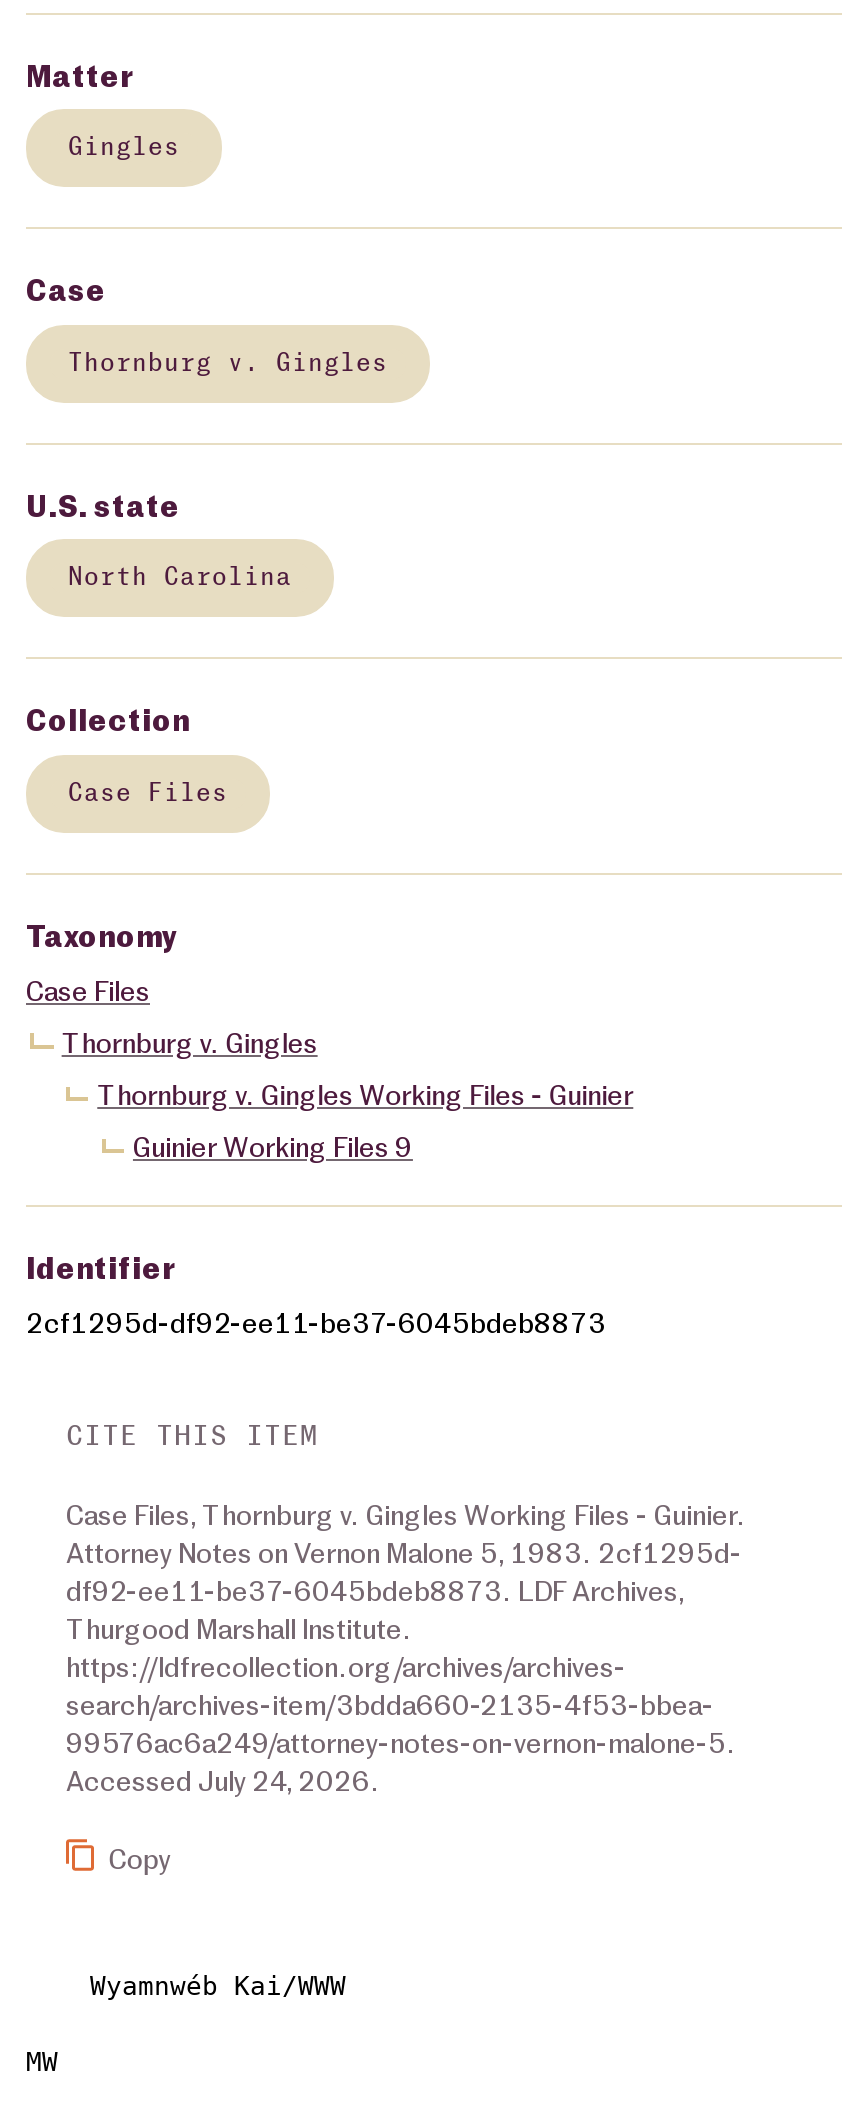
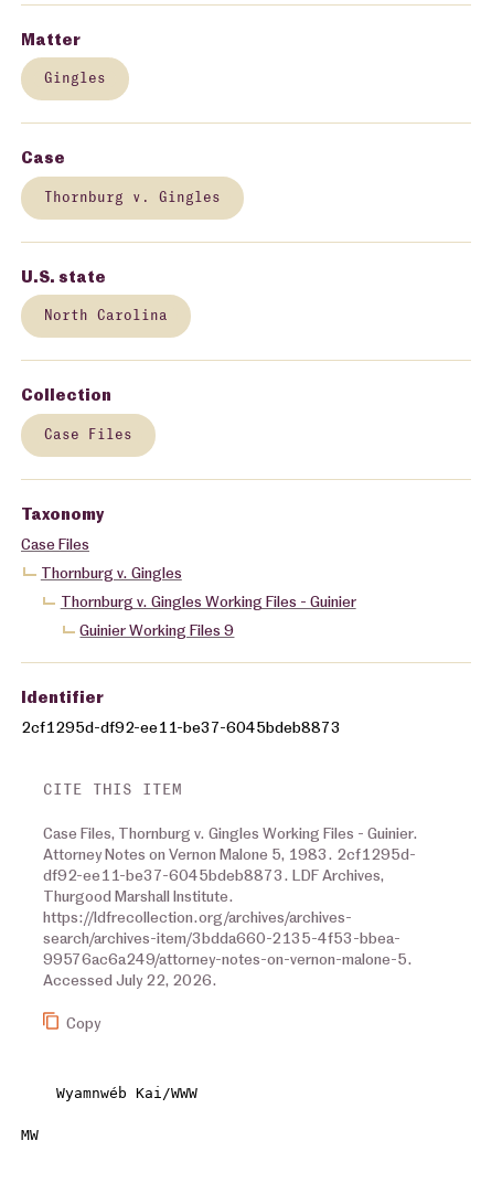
[66,1762,380,1796] Accessed July 24, 2026. -> [43,969,217,988] Accessed July 22, 2026.

